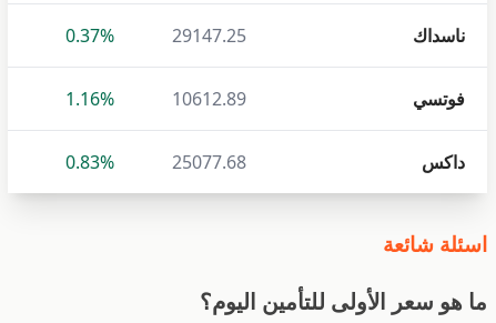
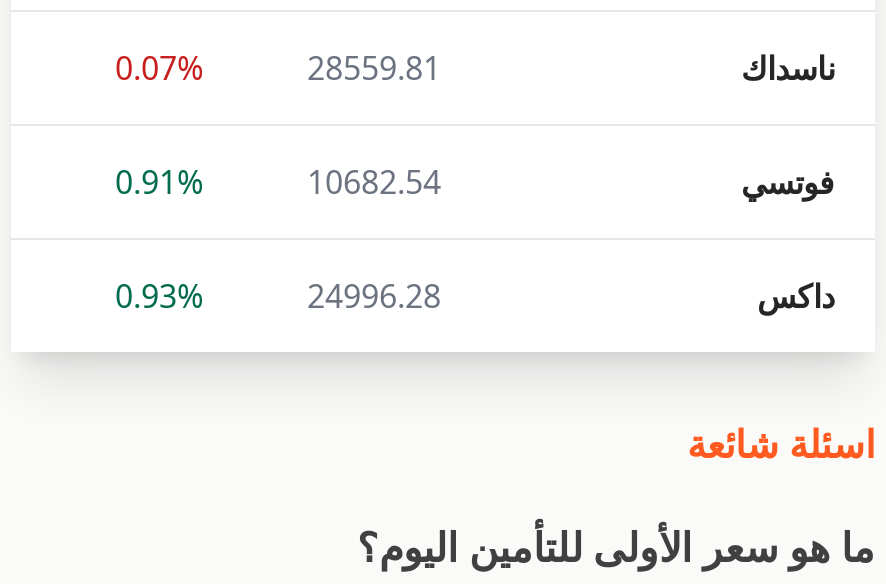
[65,24,114,48] 0.37% -> [115,45,203,89] 0.07%
[172,24,246,48] 29147.25 -> [307,45,441,89] 28559.81
[65,87,114,111] 1.16% -> [115,159,203,203] 0.91%
[172,87,246,111] 10612.89 -> [307,159,441,203] 10682.54
[65,150,114,174] 0.83% -> [115,273,203,317] 0.93%
[172,150,246,174] 25077.68 -> [307,273,441,317] 24996.28

